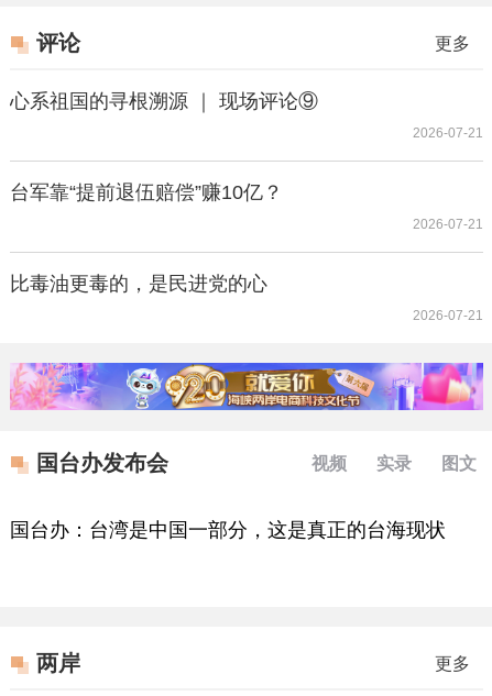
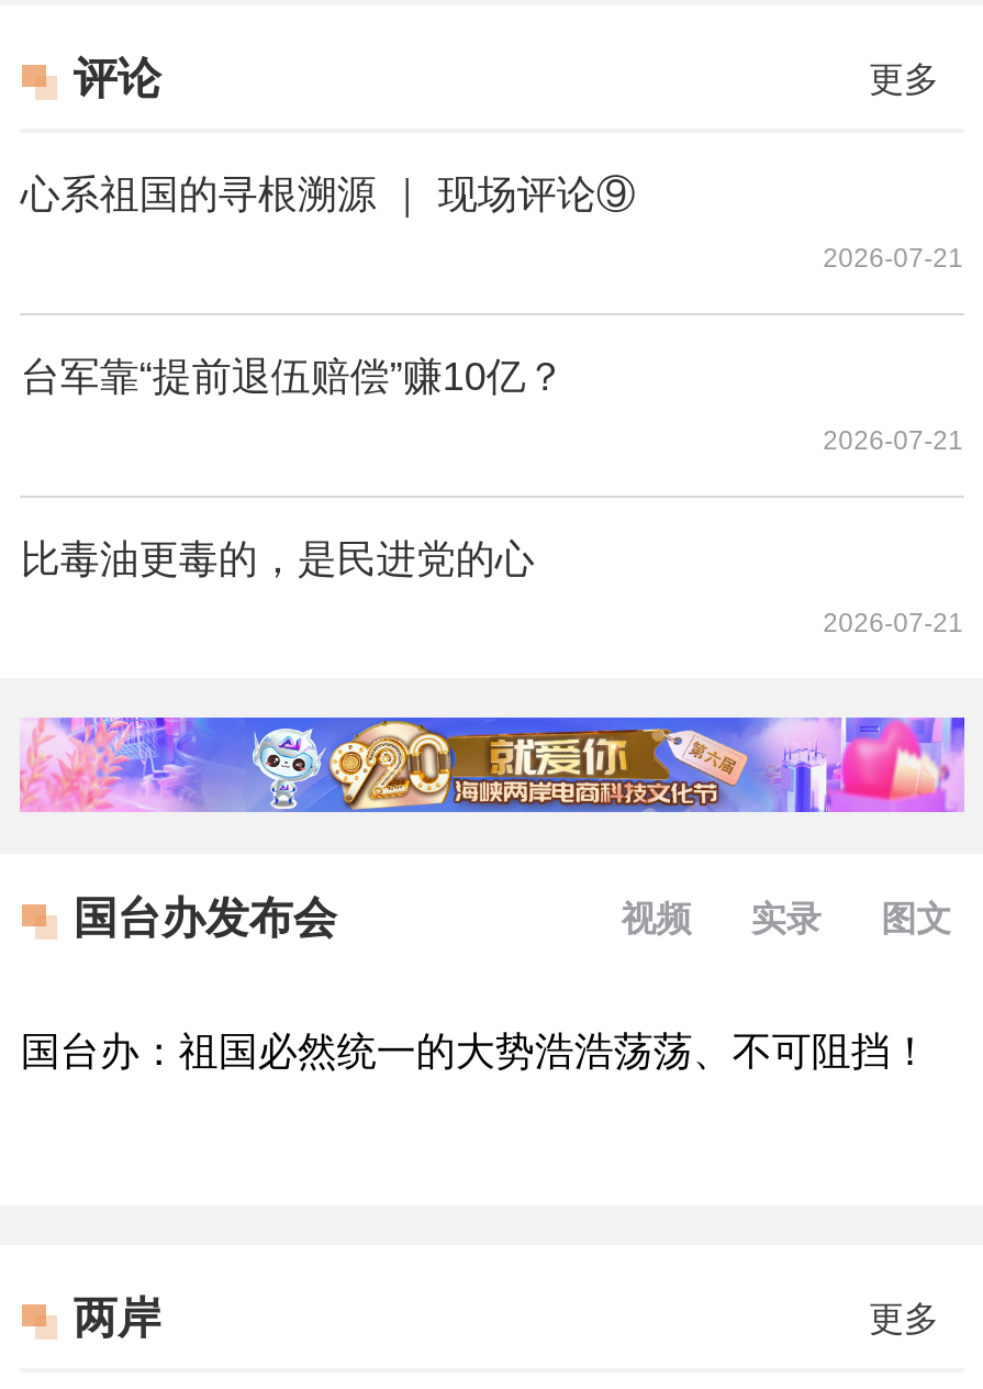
[10,519,446,541] 国台办：台湾是中国一部分，这是真正的台海现状 -> [20,1029,930,1073] 国台办：祖国必然统一的大势浩浩荡荡、不可阻挡！

